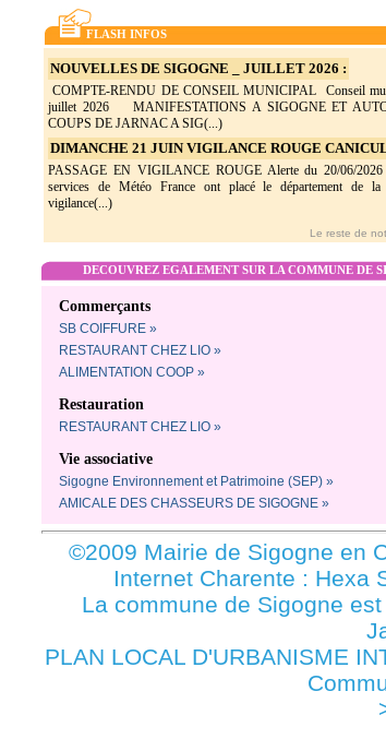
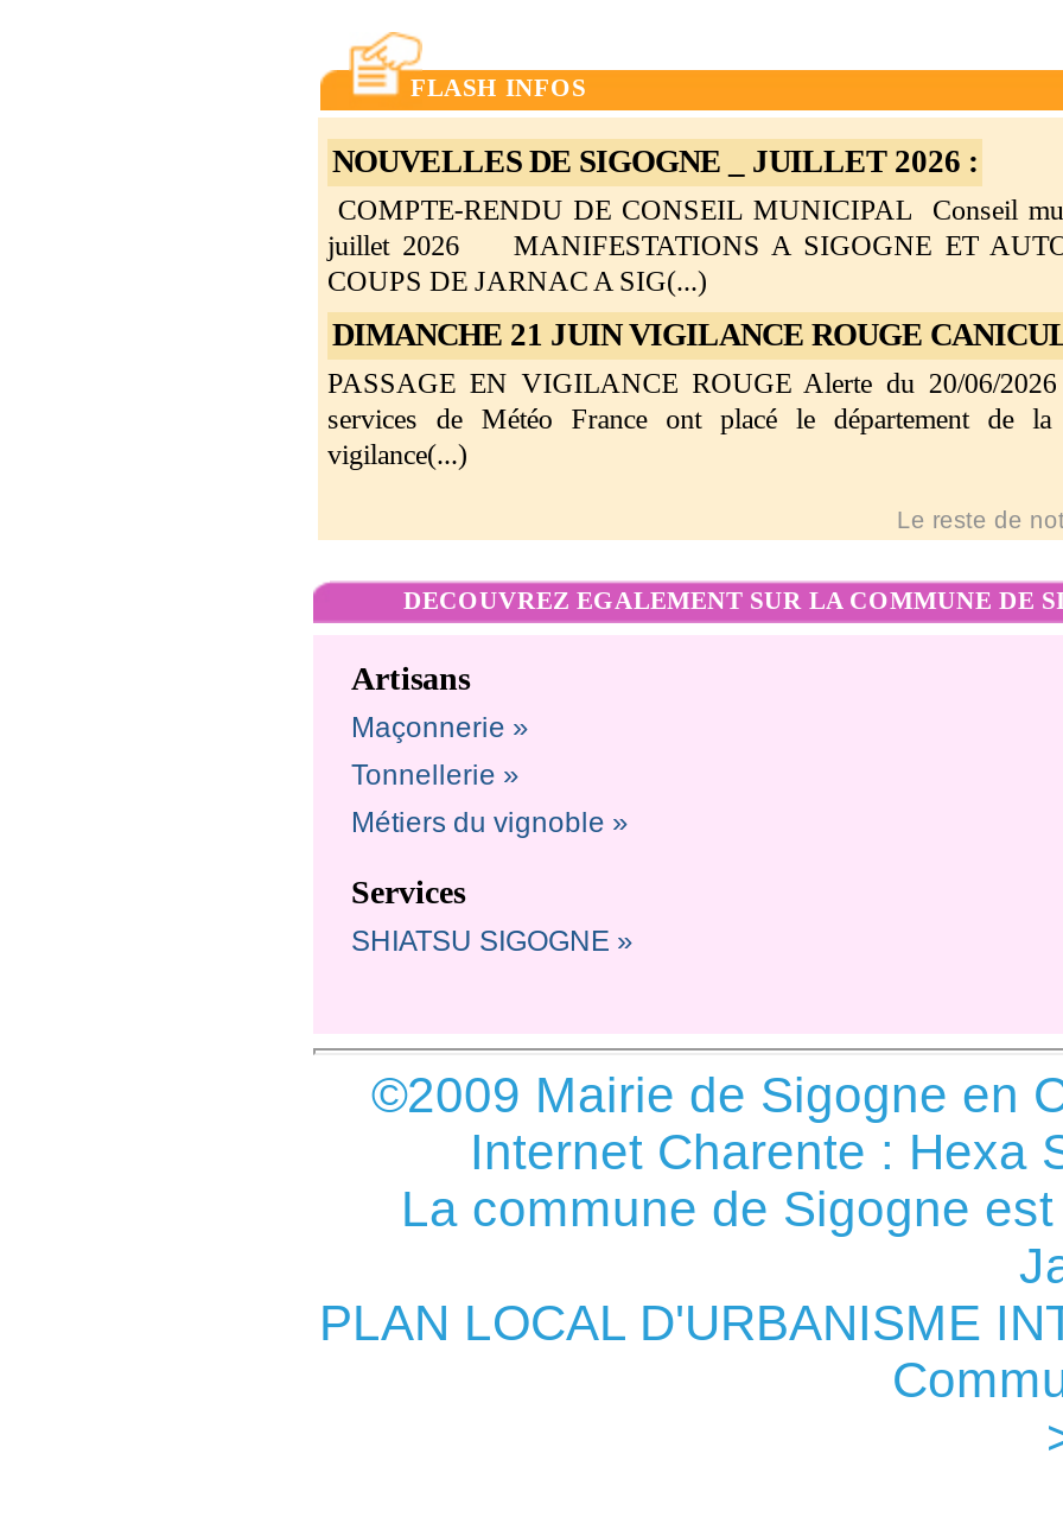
[59,297,334,511] Commerçants | SB COIFFURE » | RESTAURANT CHEZ LIO » | ALIMENTATION COOP » | Restauration | RESTAURANT CHEZ LIO » | Vie associative | Sigogne Environnement et Patrimoine (SEP) » | AMICALE DES CHASSEURS DE SIGOGNE » -> [351,660,634,959] Artisans | Maçonnerie » | Tonnellerie » | Métiers du vignoble » | Services | SHIATSU SIGOGNE »

